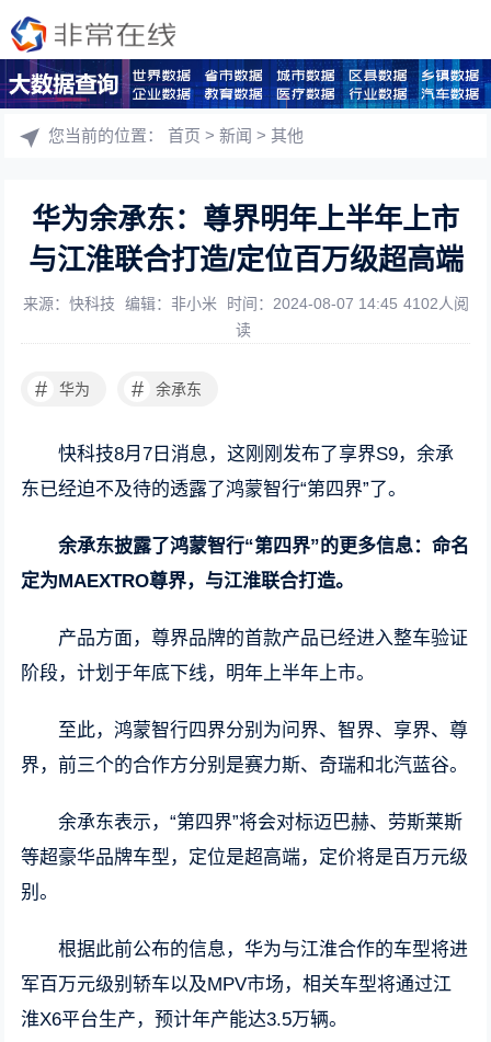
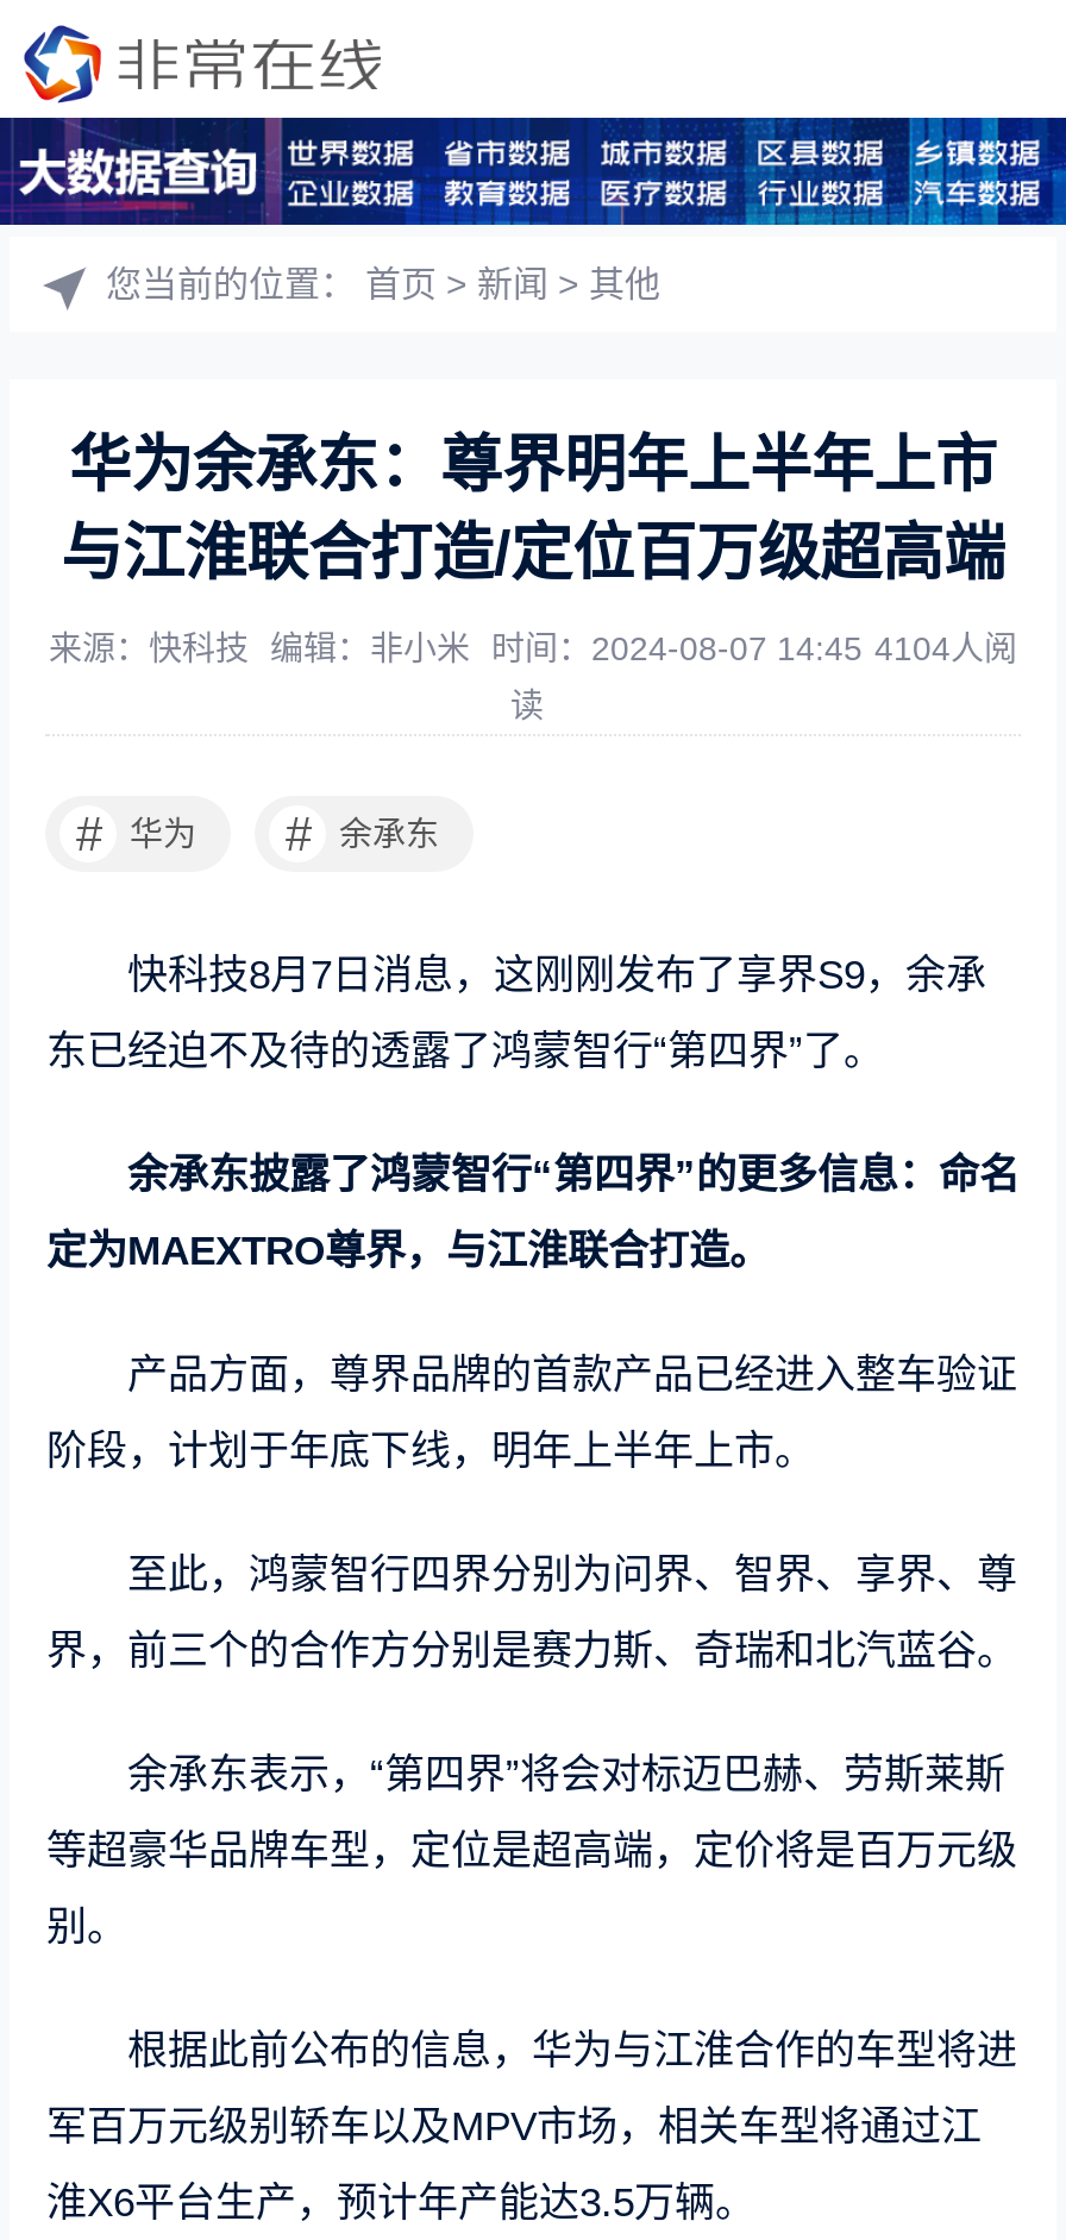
[22,295,469,312] 来源：快科技 编辑：非小米 时间：2024-08-07 14:45 4102人阅 -> [49,629,1017,667] 来源：快科技 编辑：非小米 时间：2024-08-07 14:45 4104人阅

